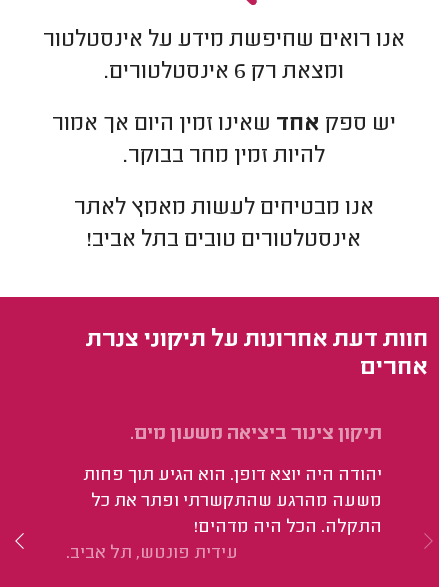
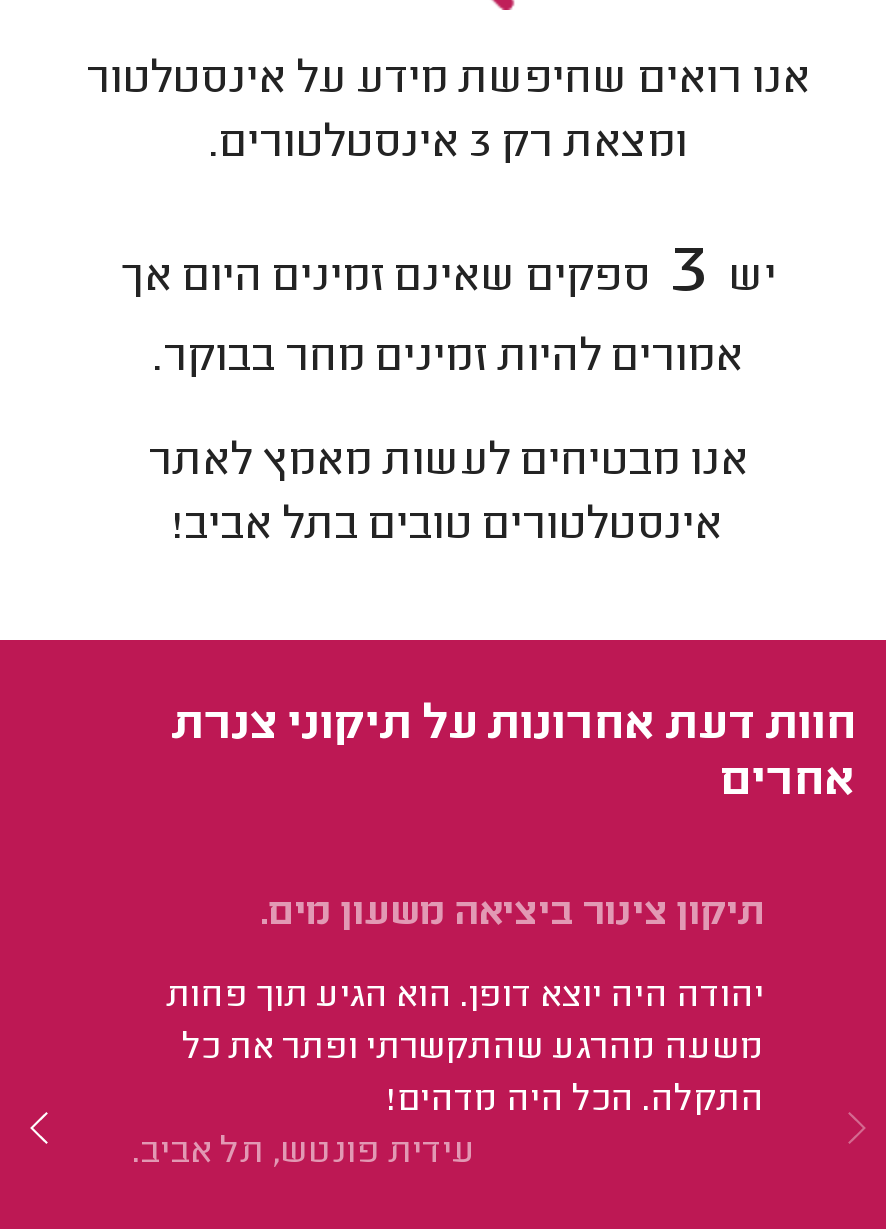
[104,60,344,86] ומצאת רק 6 אינסטלטורים. -> [209,120,687,172] ומצאת רק 3 אינסטלטורים.
[52,112,396,170] יש ספק אחד שאינו זמין היום אך אמור | להיות זמין מחר בבוקר. -> [120,230,776,386] יש 3 ספקים שאינם זמינים היום אך | אמורים להיות זמינים מחר בבוקר.

